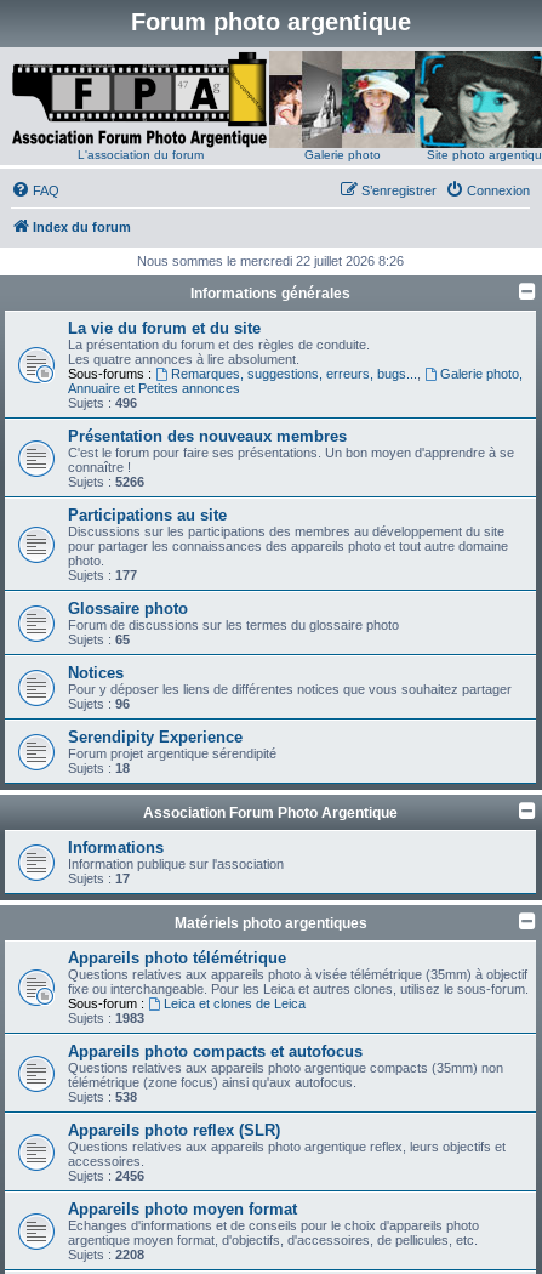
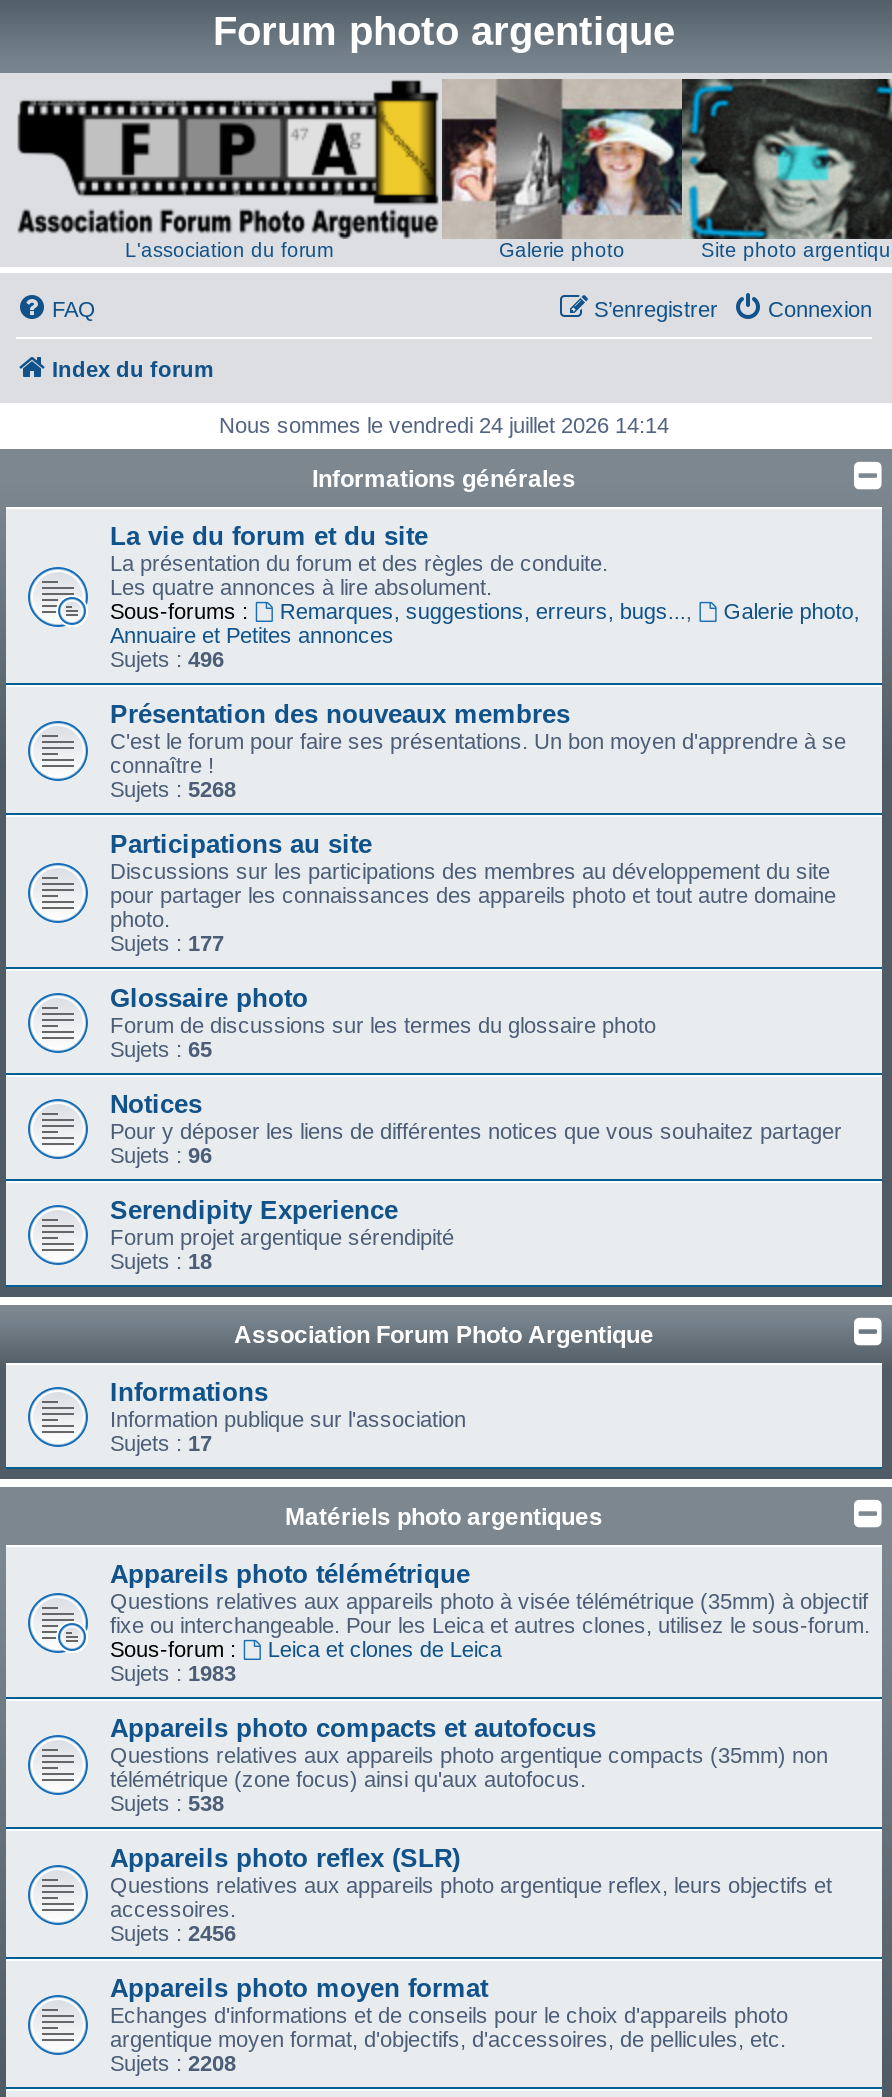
[137,254,404,268] Nous sommes le mercredi 22 juillet 2026 8:26 -> [219,413,669,437] Nous sommes le vendredi 24 juillet 2026 14:14
[68,474,144,489] Sujets : 5266 -> [110,777,236,801] Sujets : 5268

